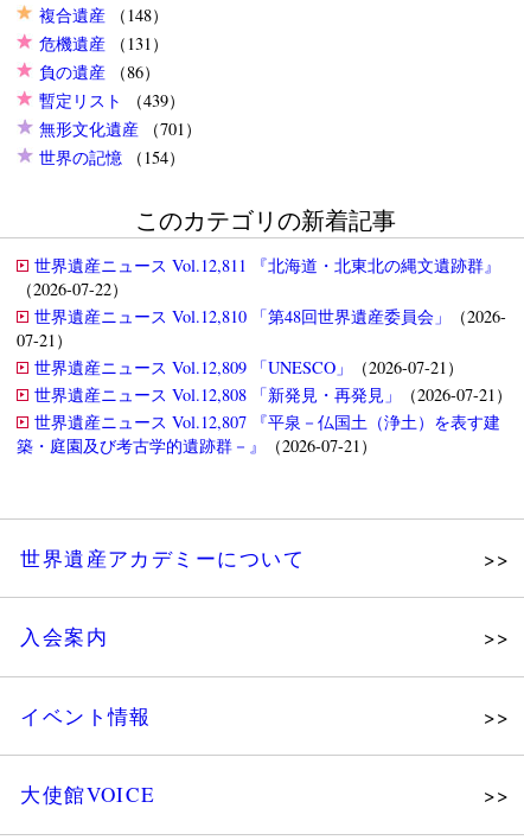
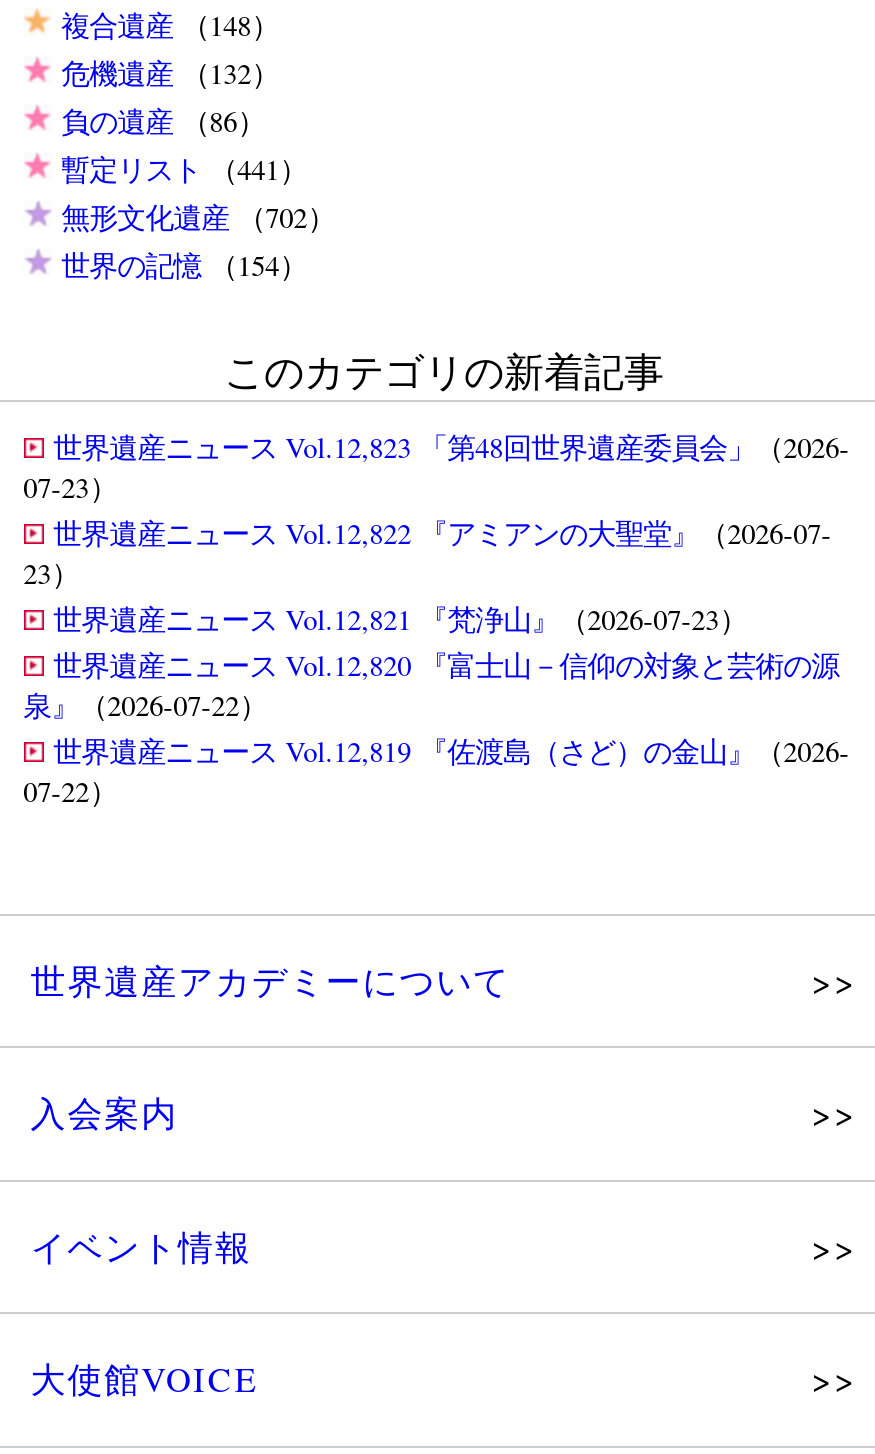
[39,32,168,54] 危機遺産（131） -> [61,53,279,91] 危機遺産（132）
[39,89,184,111] 暫定リスト（439） -> [61,149,307,187] 暫定リスト（441）
[39,117,201,140] 無形文化遺産（701） -> [61,197,335,235] 無形文化遺産（702）
[16,254,512,457] 世界遺産ニュース Vol.12,811 『北海道・北東北の縄文遺跡群』 | （2026-07-22） | 世界遺産ニュース Vol.12,810 「第48回世界遺産委員会」（2026- | 07-21） | 世界遺産ニュース Vol.12,809 「UNESCO」（2026-07-21） | 世界遺産ニュース Vol.12,808 「新発見・再発見」（2026-07-21） | 世界遺産ニュース Vol.12,807 『平泉－仏国土（浄土）を表す建 | 築・庭園及び考古学的遺跡群－』（2026-07-21） -> [23,429,849,810] 世界遺産ニュース Vol.12,823 「第48回世界遺産委員会」（2026- | 07-23） | 世界遺産ニュース Vol.12,822 『アミアンの大聖堂』（2026-07- | 23） | 世界遺産ニュース Vol.12,821 『梵浄山』（2026-07-23） | 世界遺産ニュース Vol.12,820 『富士山－信仰の対象と芸術の源 | 泉』（2026-07-22） | 世界遺産ニュース Vol.12,819 『佐渡島（さど）の金山』（2026- | 07-22）

